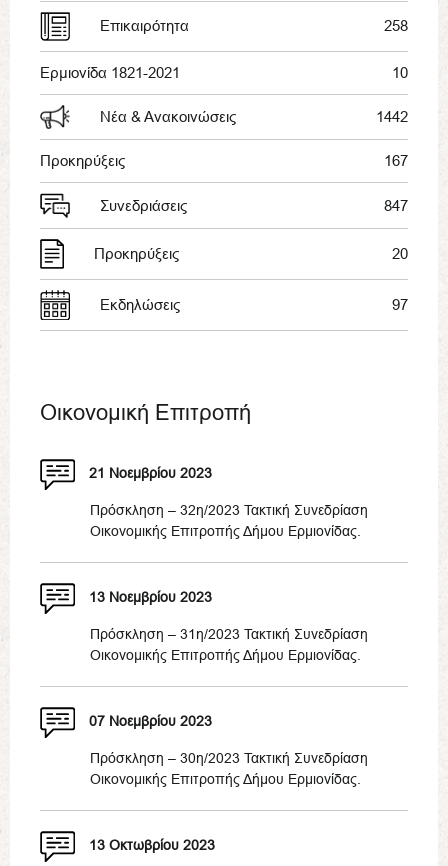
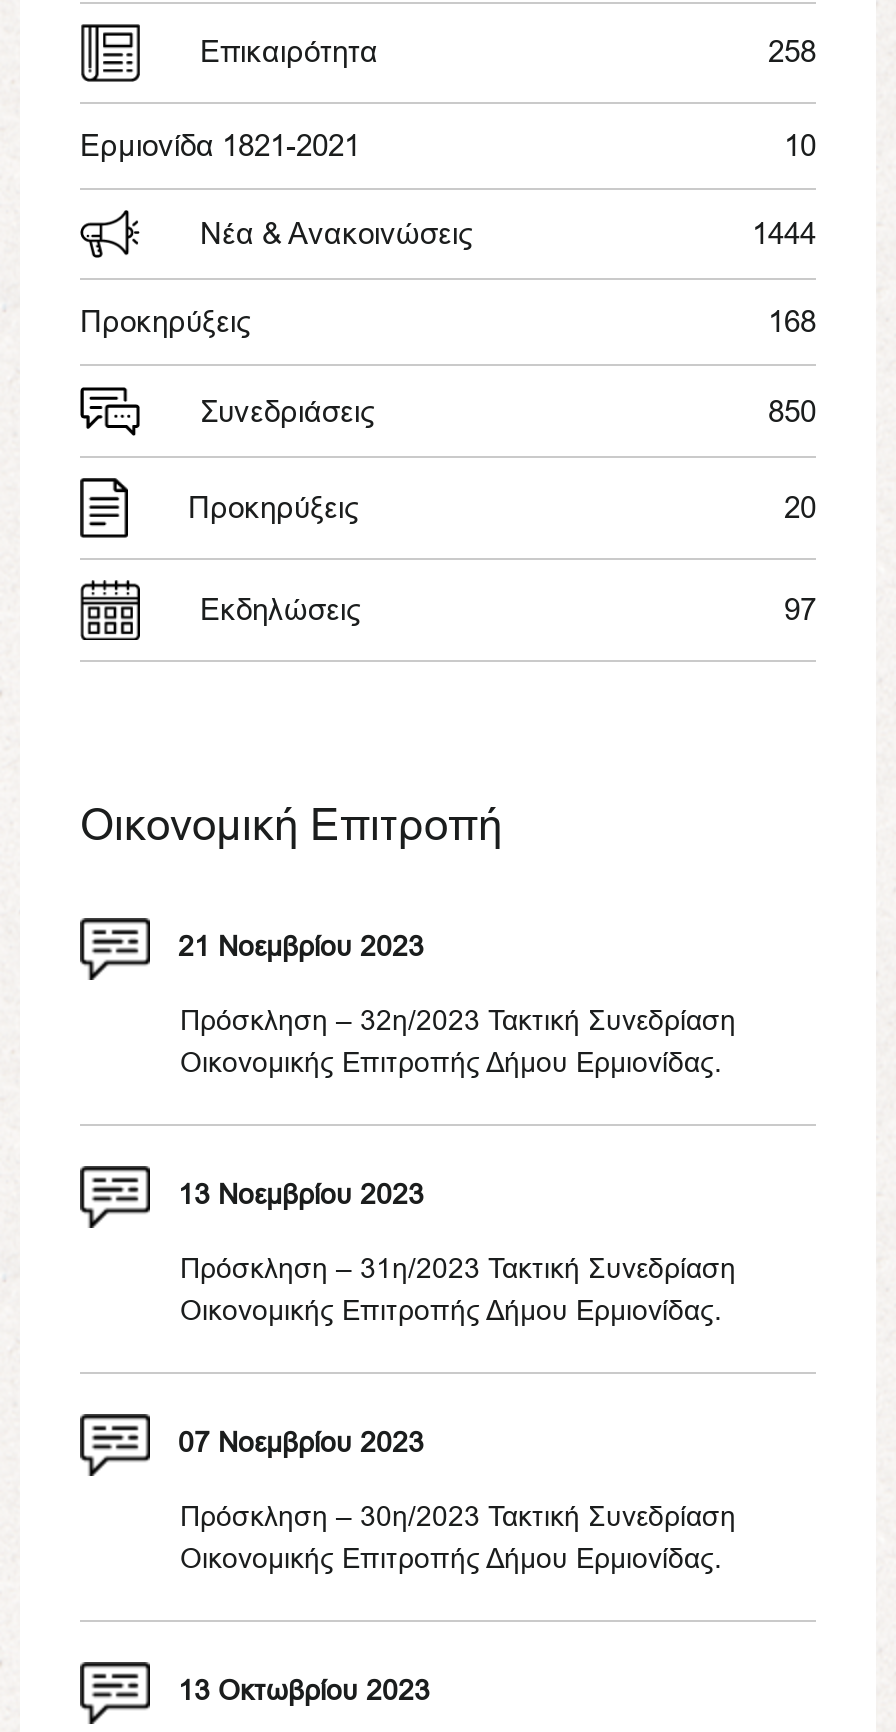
[376,108,408,125] 1442 -> [752,216,816,250] 1444
[384,152,408,169] 167 -> [768,305,816,339] 168
[384,197,408,214] 847 -> [768,393,816,427] 850

